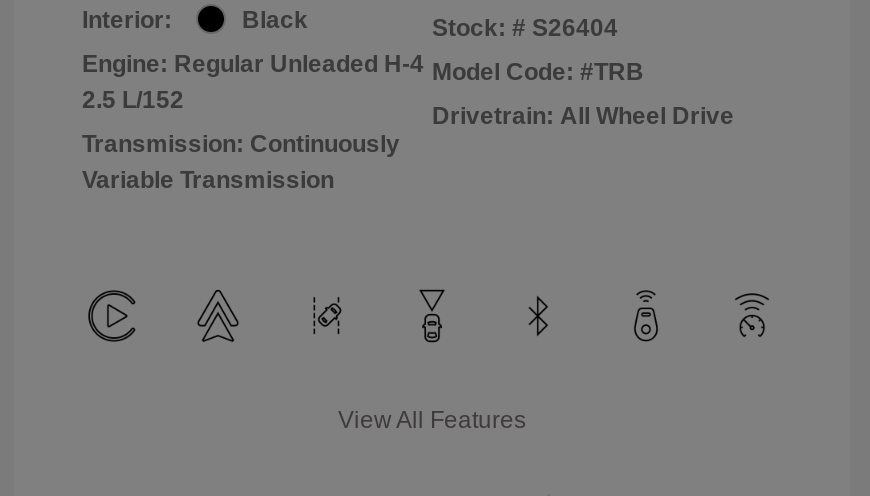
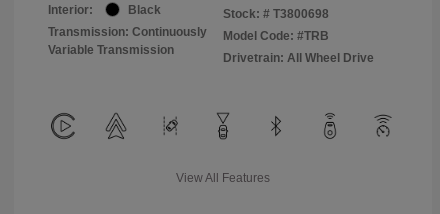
[432,13,618,41] Stock: # S26404 -> [223,7,329,21] Stock: # T3800698
[82,49,424,113] Engine: Regular Unleaded H-4 | 2.5 L/152 -> none

